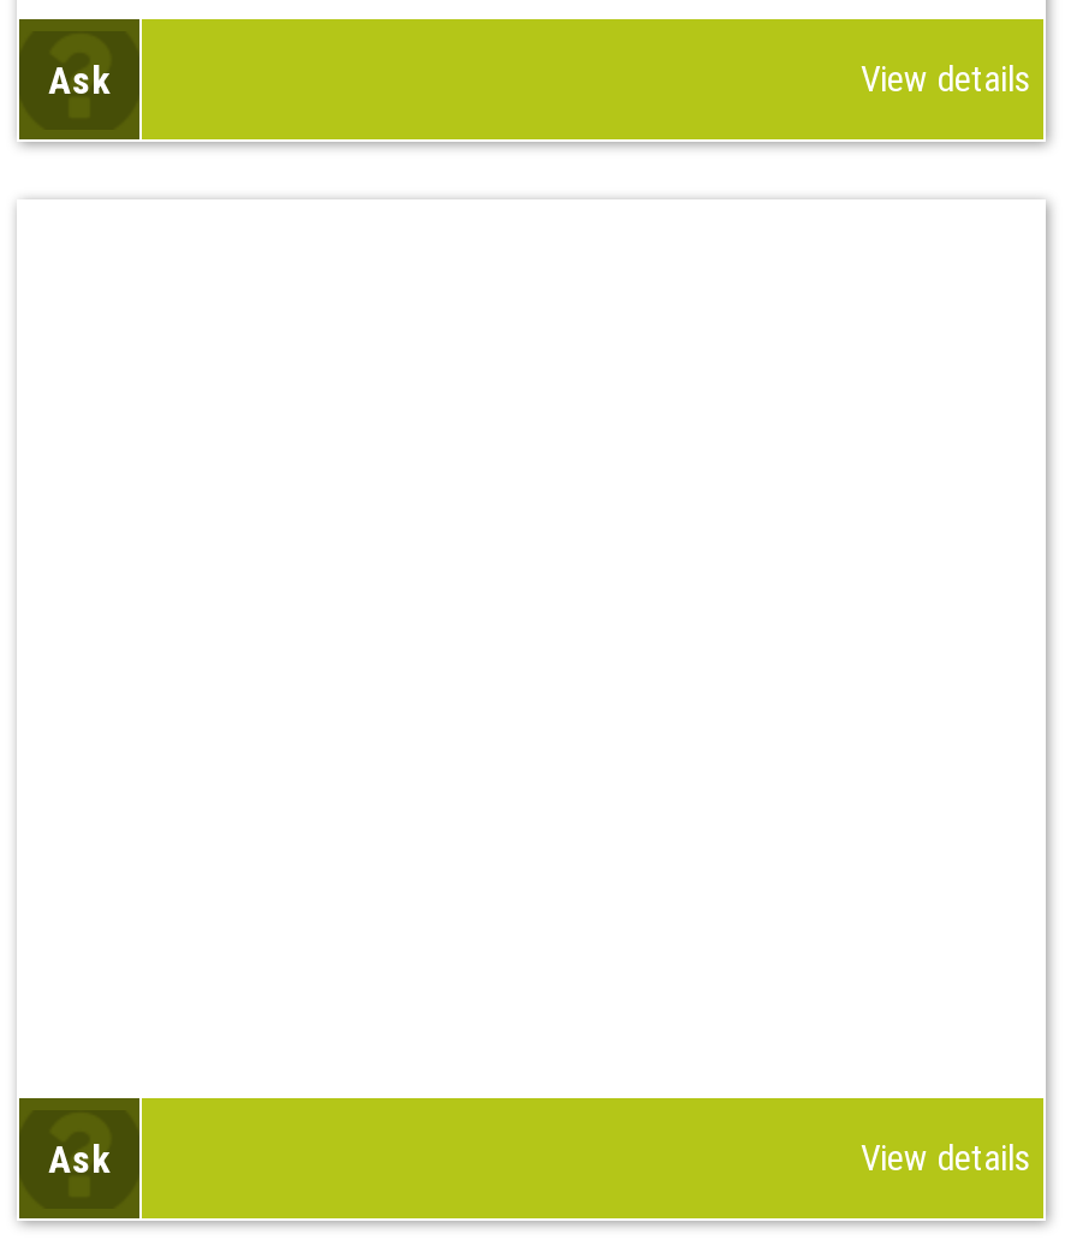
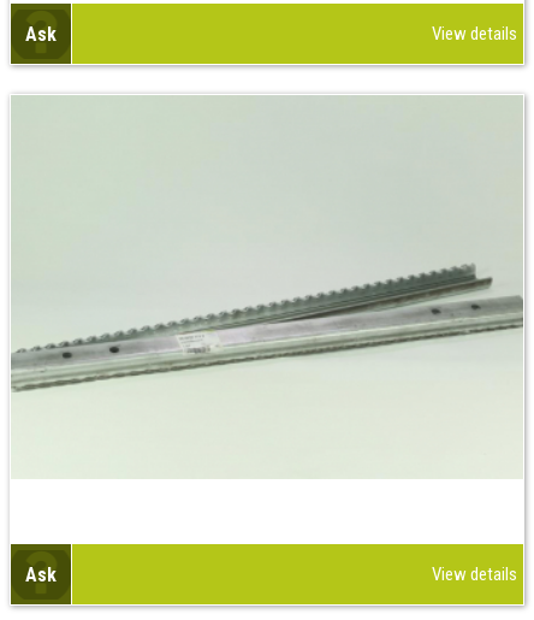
none -> [11,95,523,478] [image]

